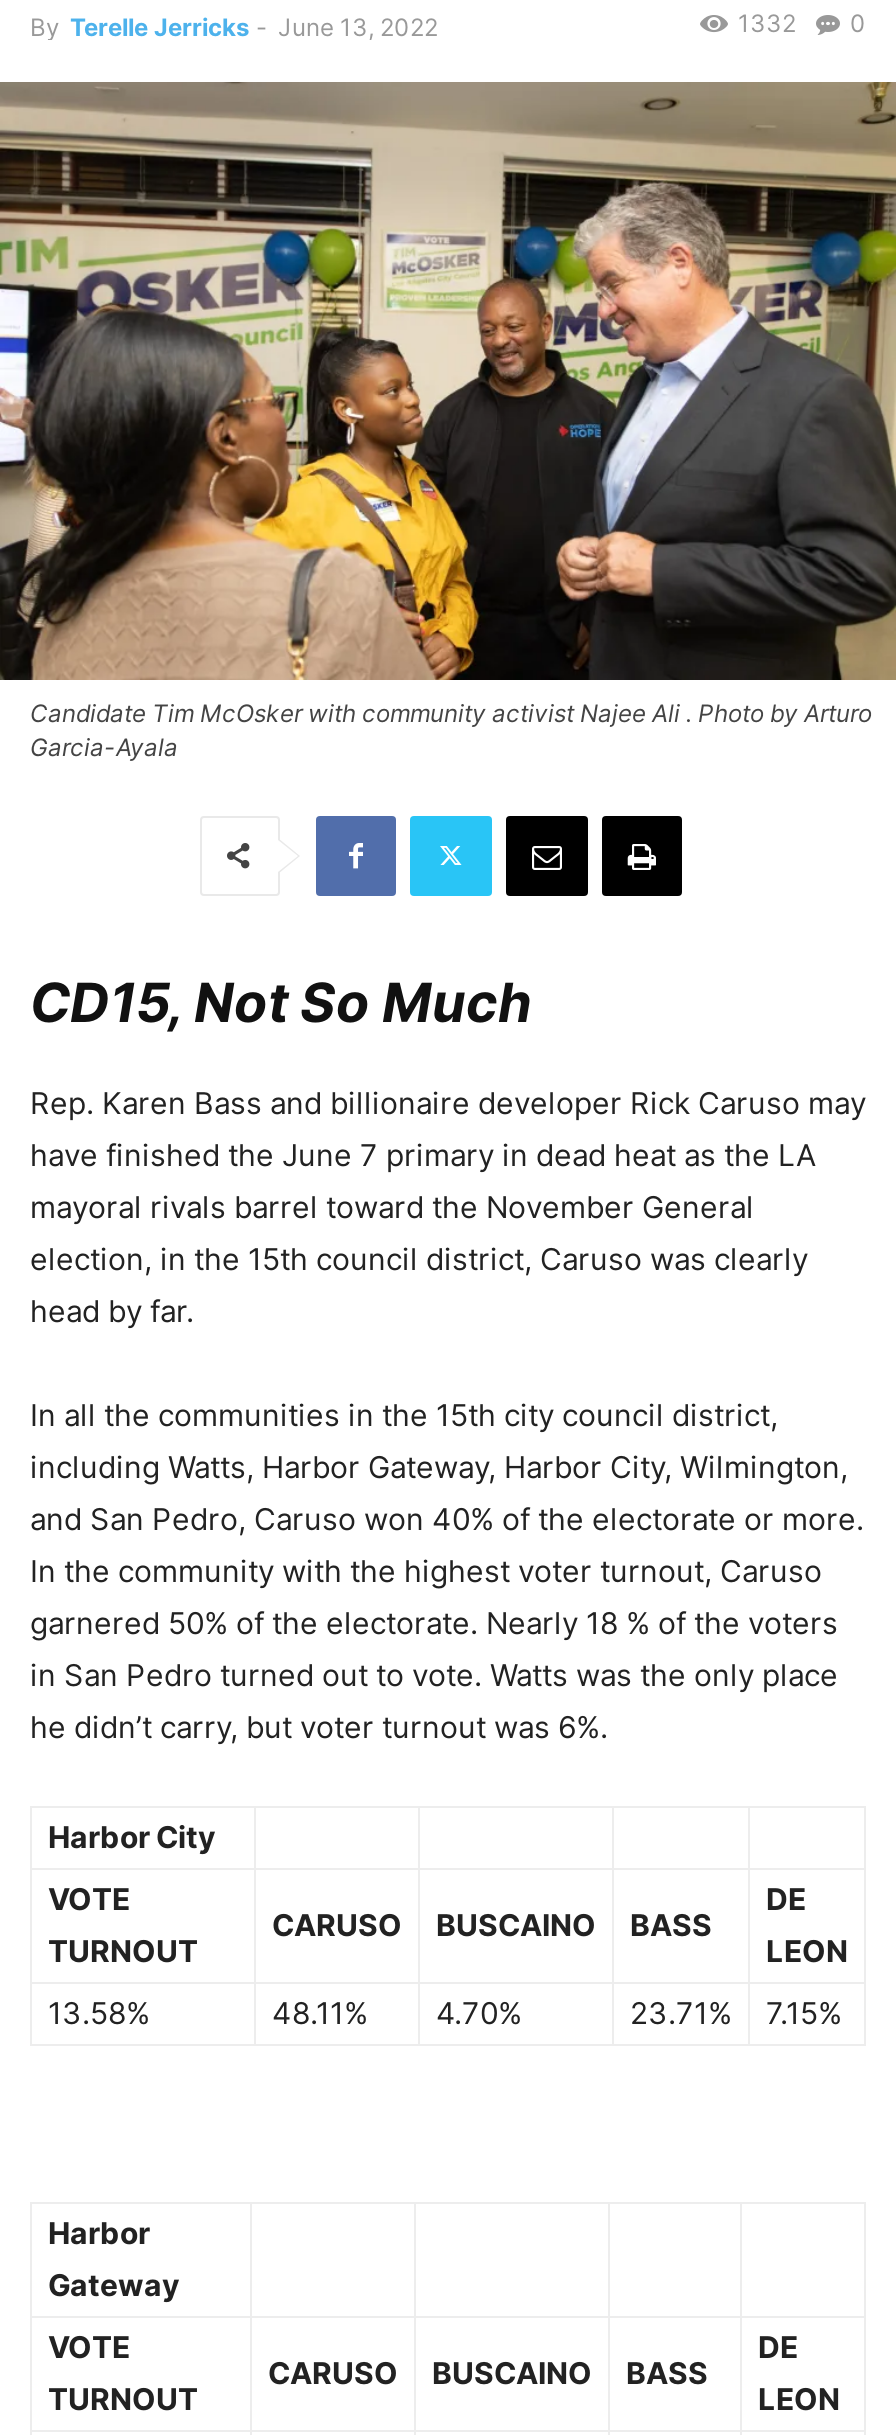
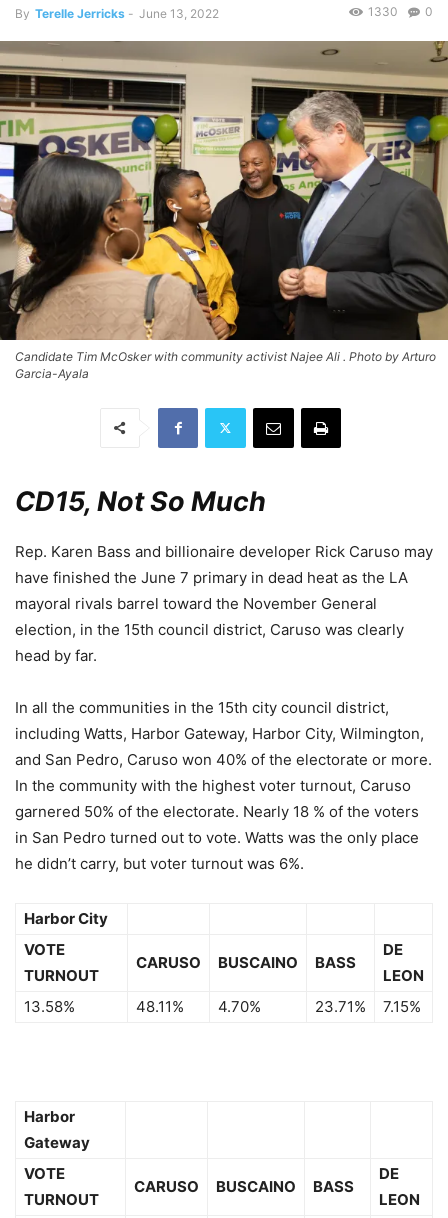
[738,8,866,38] 1332 0 -> [368,4,433,19] 1330 0

